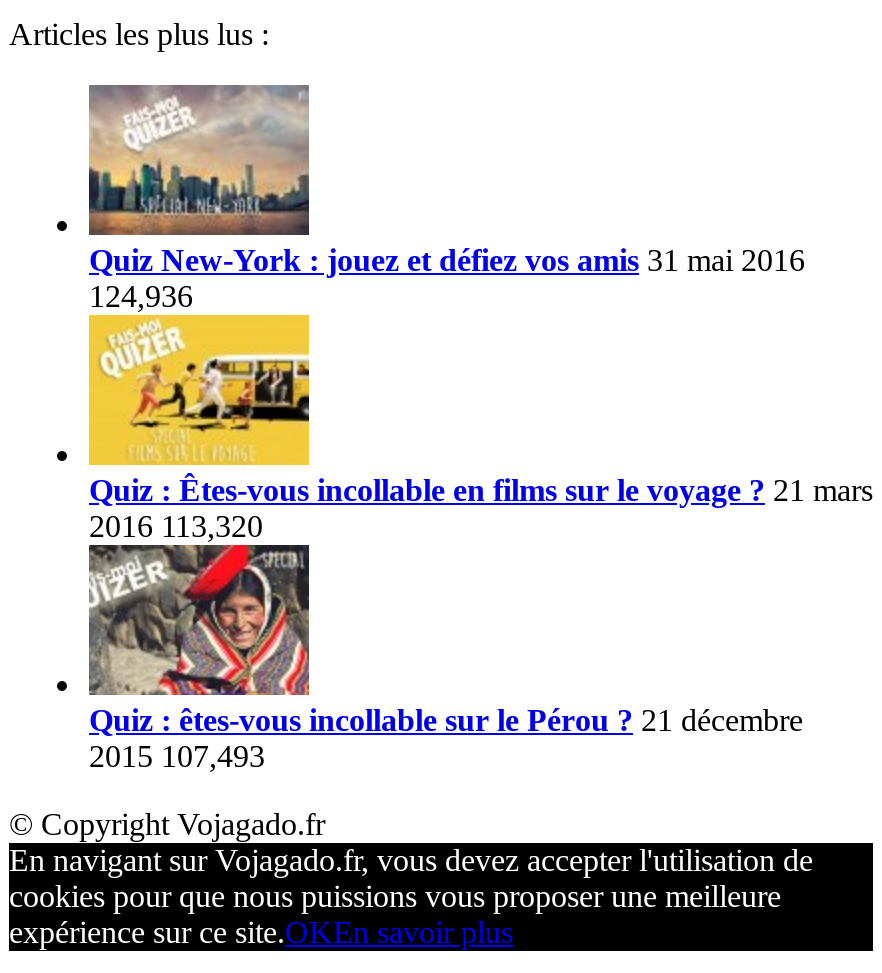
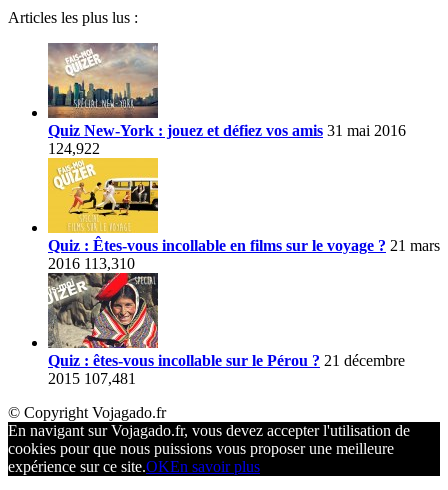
[89,279,193,313] 124,936 -> [48,140,100,157] 124,922
[89,509,263,543] 2016 113,320 -> [48,255,135,272] 2016 113,310
[89,739,265,773] 2015 107,493 -> [48,370,136,387] 2015 107,481

